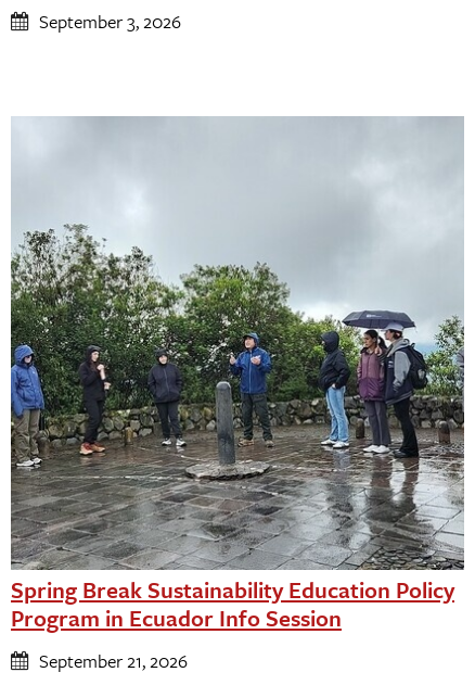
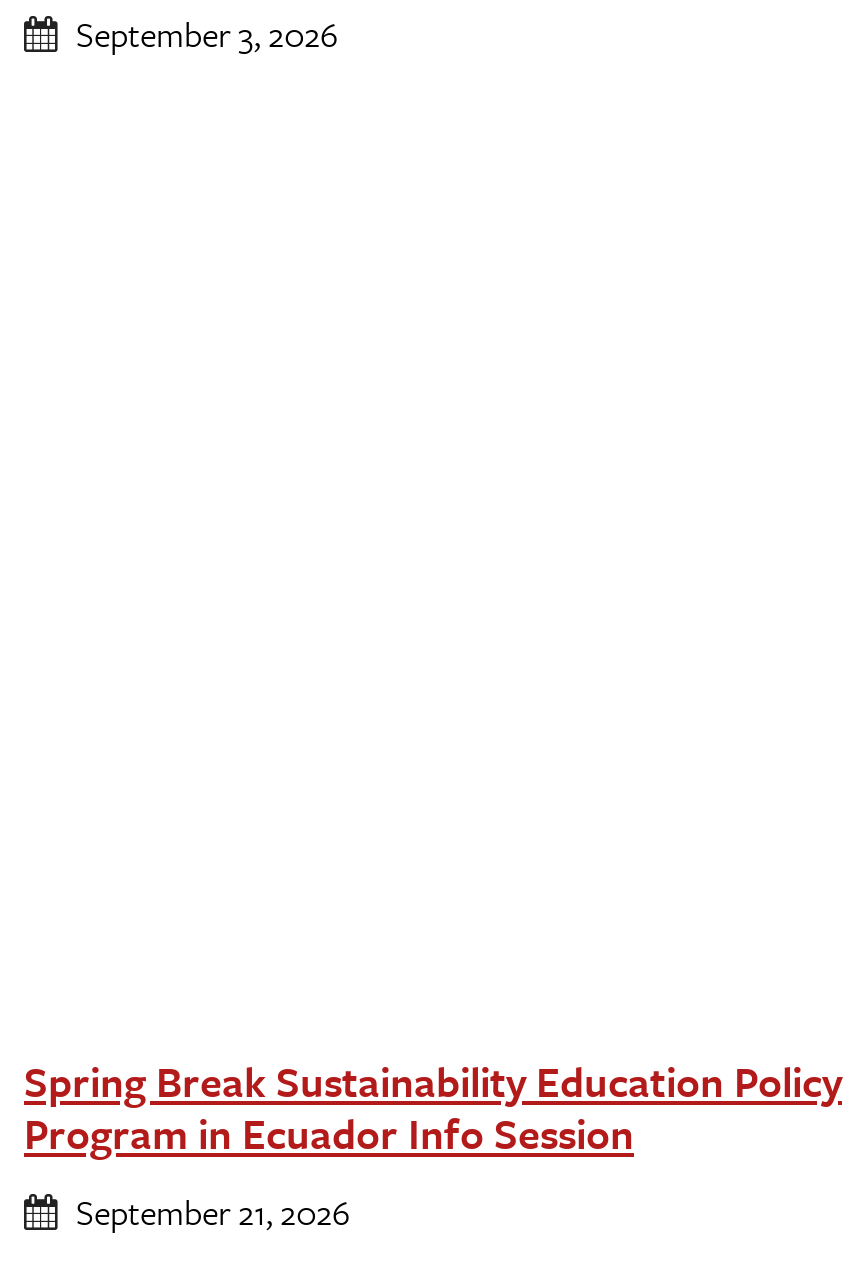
[10,116,465,571] [image] -> none

